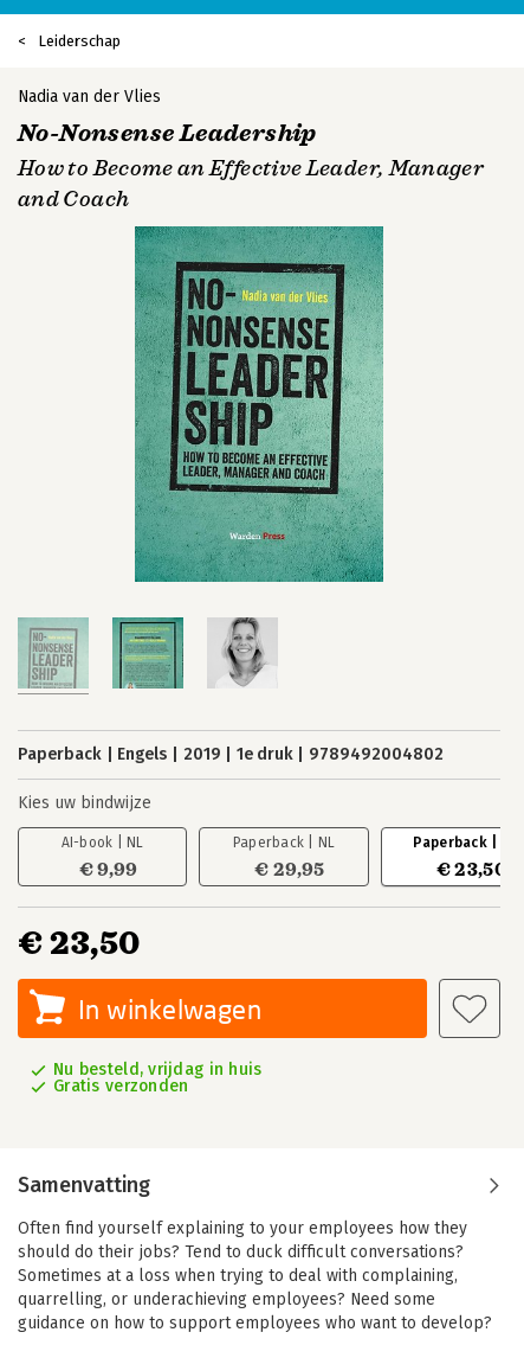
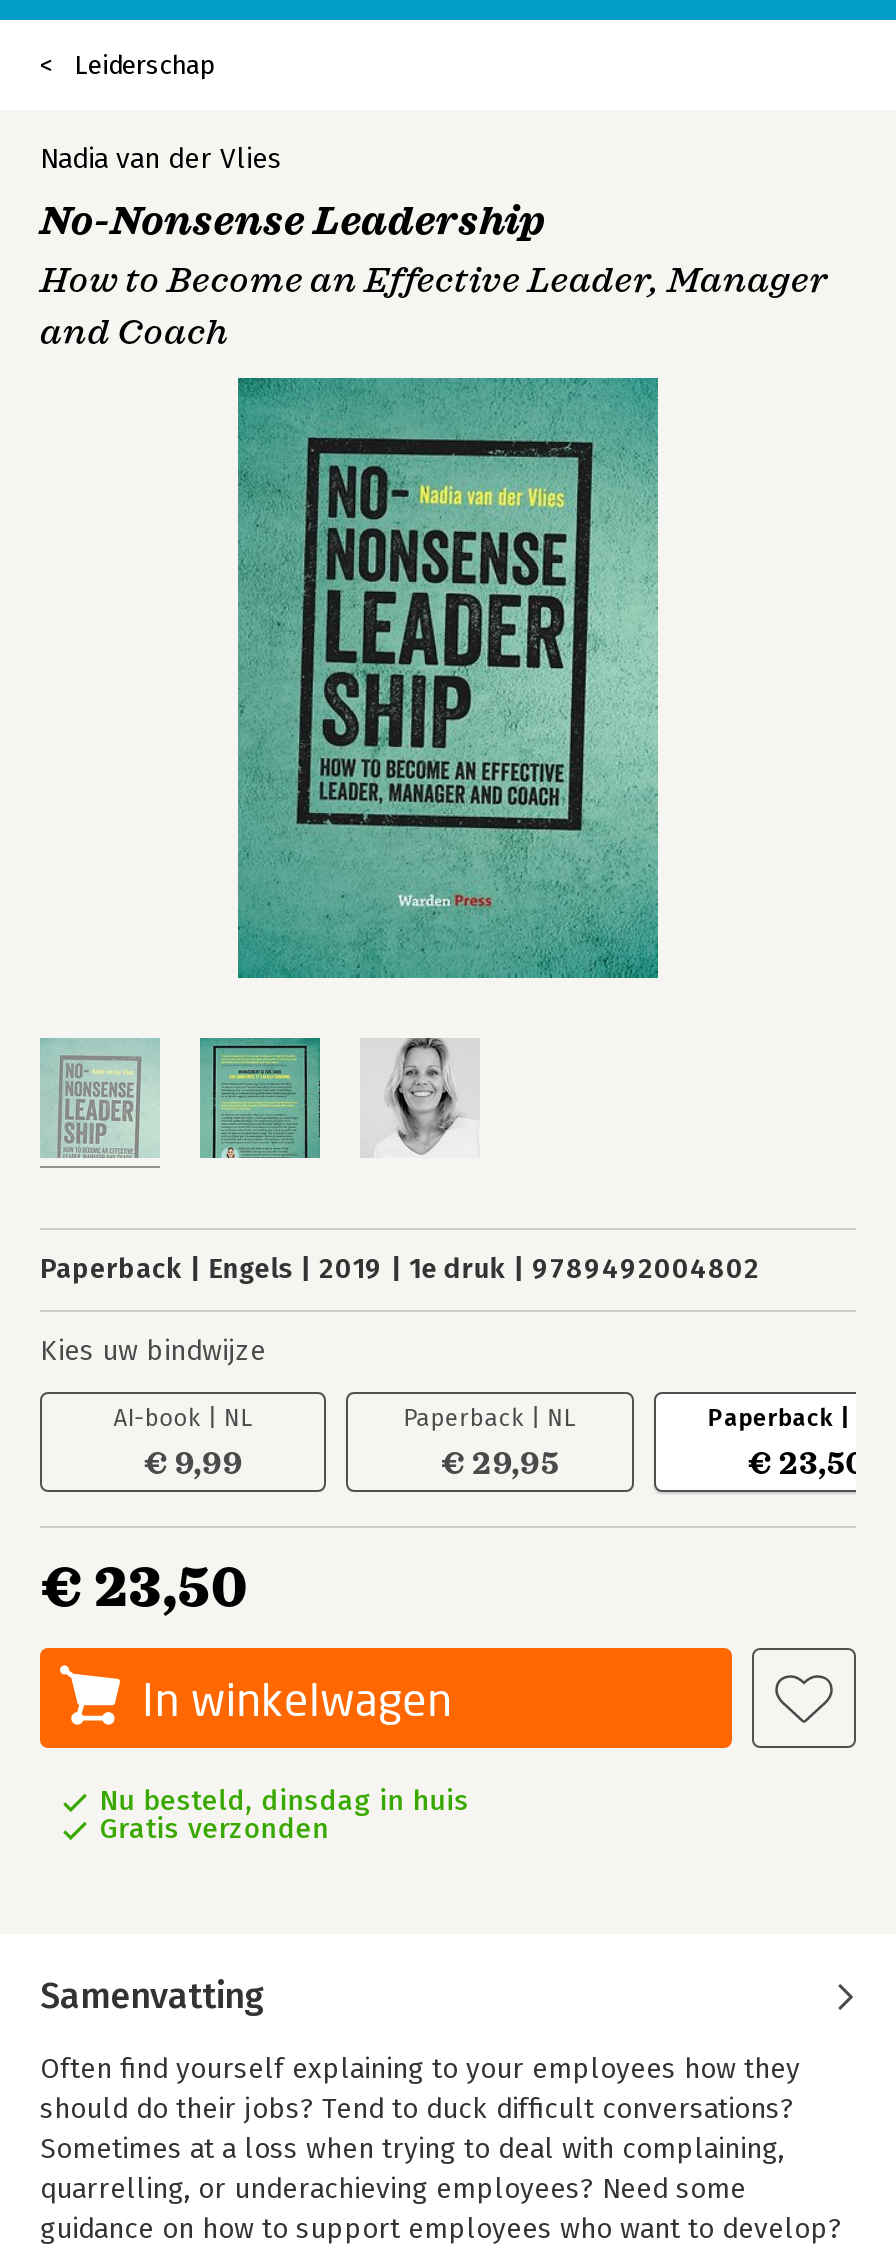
[53,1059,262,1080] Nu besteld, vrijdag in huis -> [100,1784,469,1818] Nu besteld, dinsdag in huis

